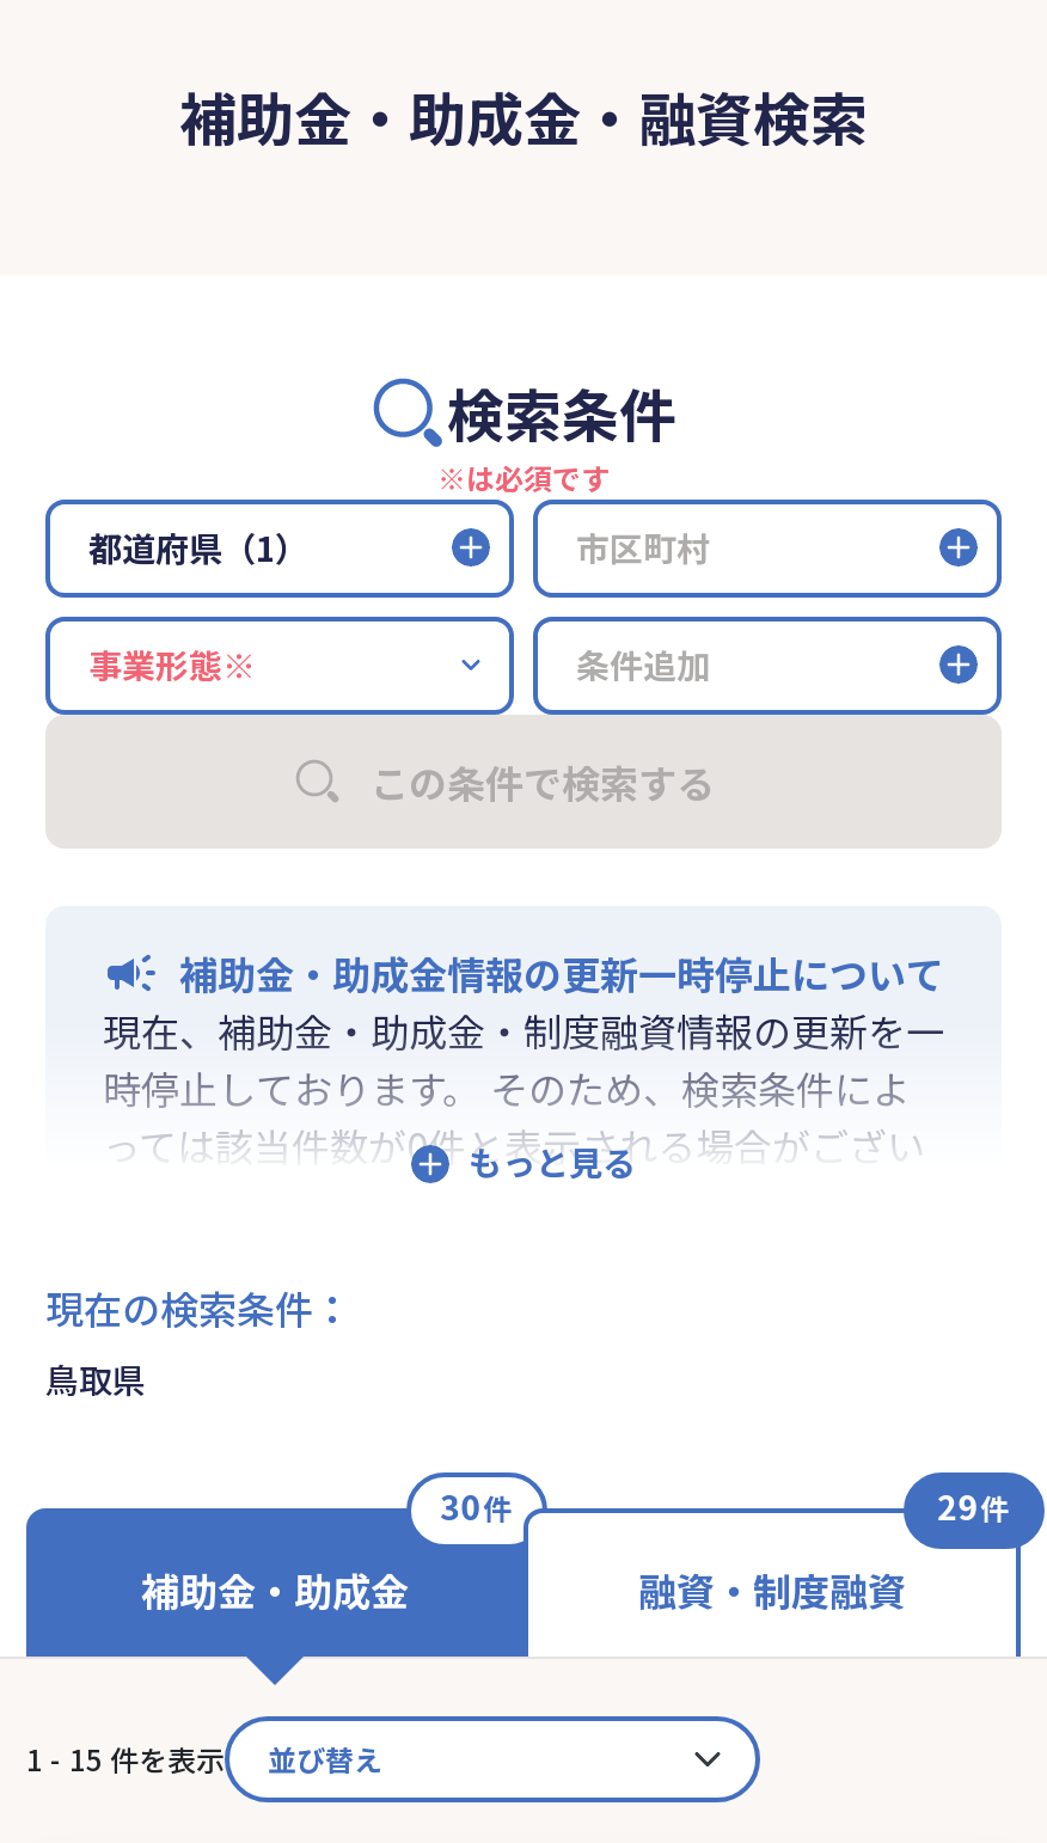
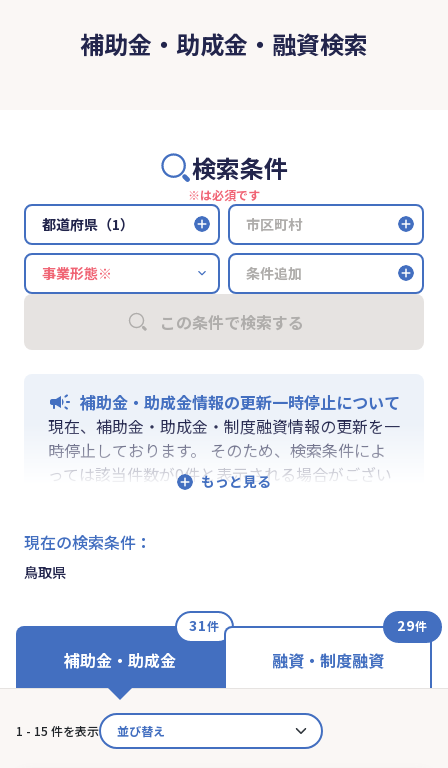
[440,1481,514,1529] 30件 -> [189,615,220,635] 31件

